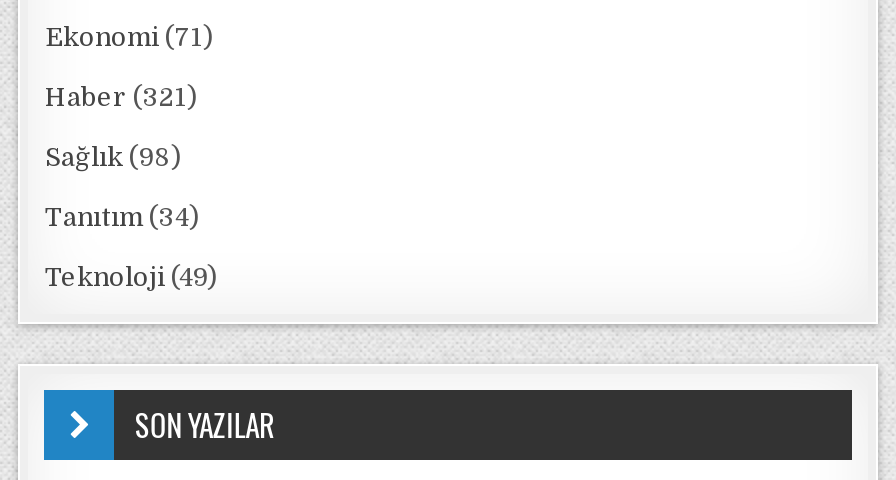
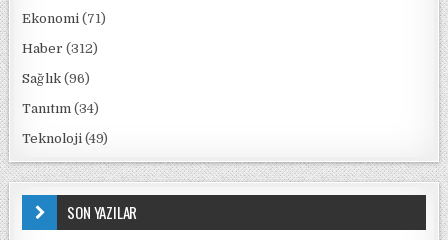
[45,82,197,112] Haber (321) -> [22,41,98,56] Haber (312)
[45,142,181,172] Sağlık (98) -> [22,71,90,86] Sağlık (96)

